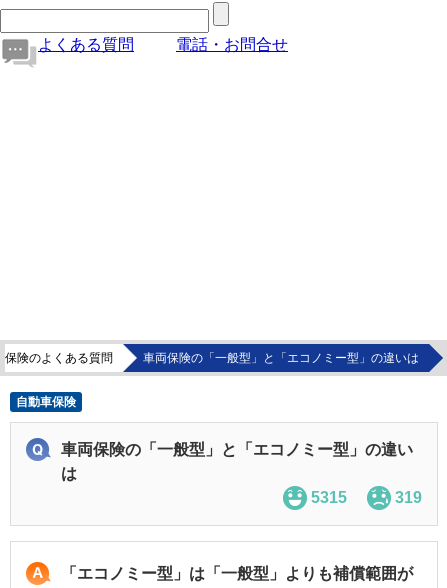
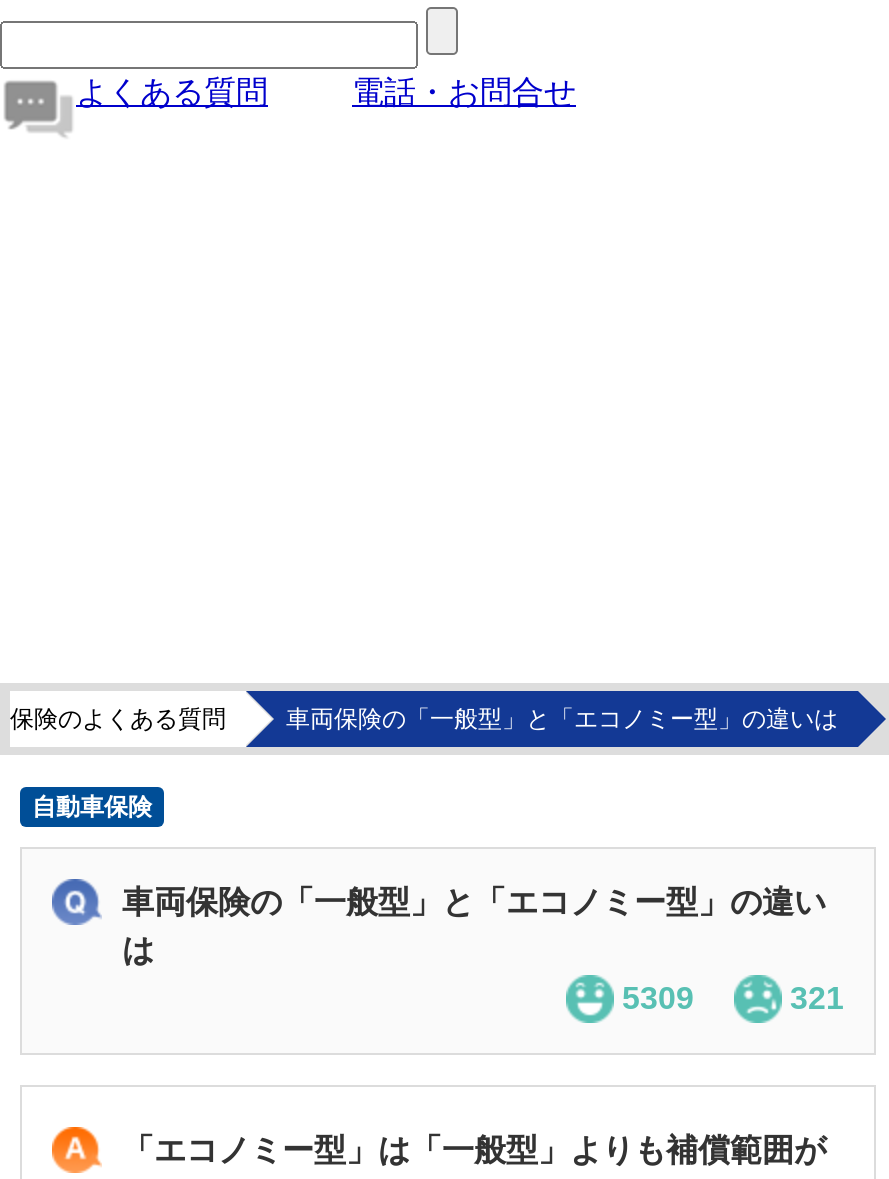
[311,489,347,506] 5315 -> [622,981,694,1015] 5309
[395,489,422,506] 319 -> [790,981,844,1015] 321

